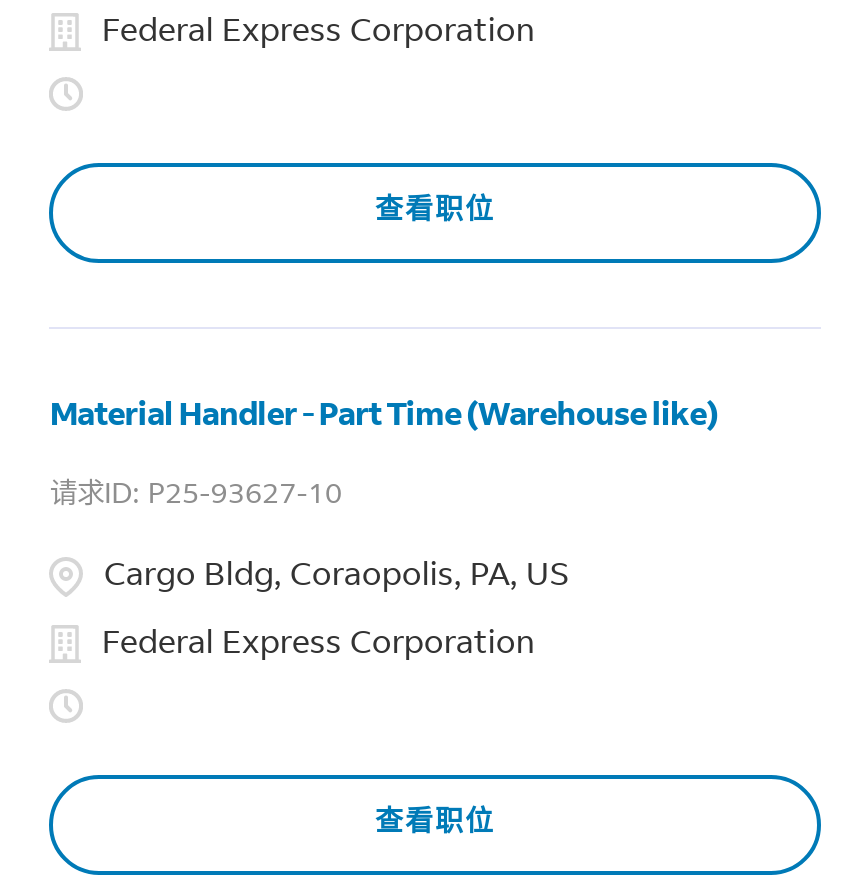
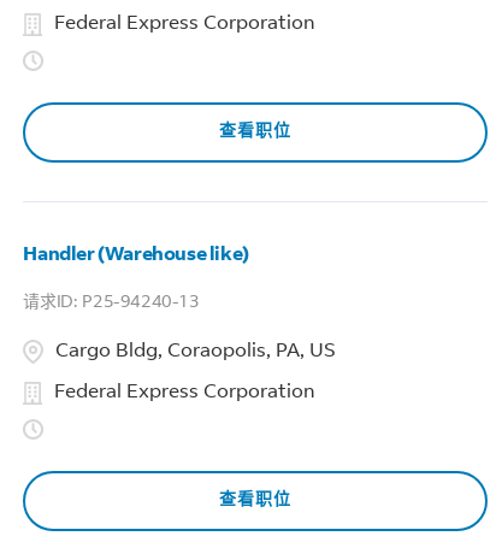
[50,400,718,432] Material Handler - Part Time (Warehouse like) -> [23,246,249,265] Handler (Warehouse like)
[148,482,342,510] P25-93627-10 -> [82,296,199,312] P25-94240-13

